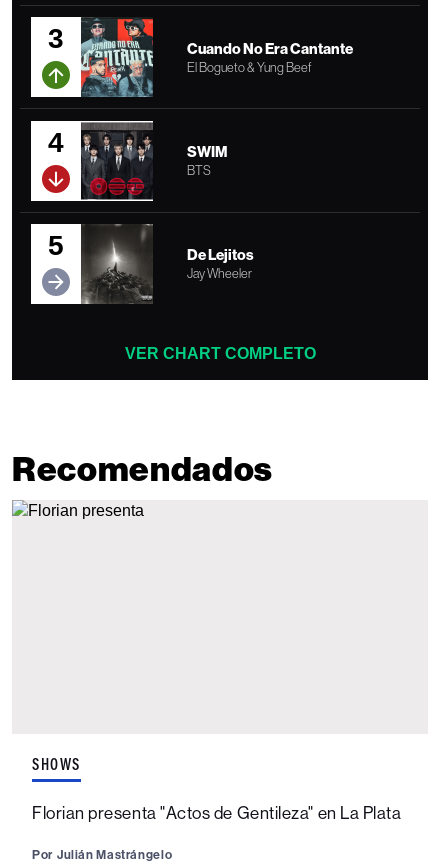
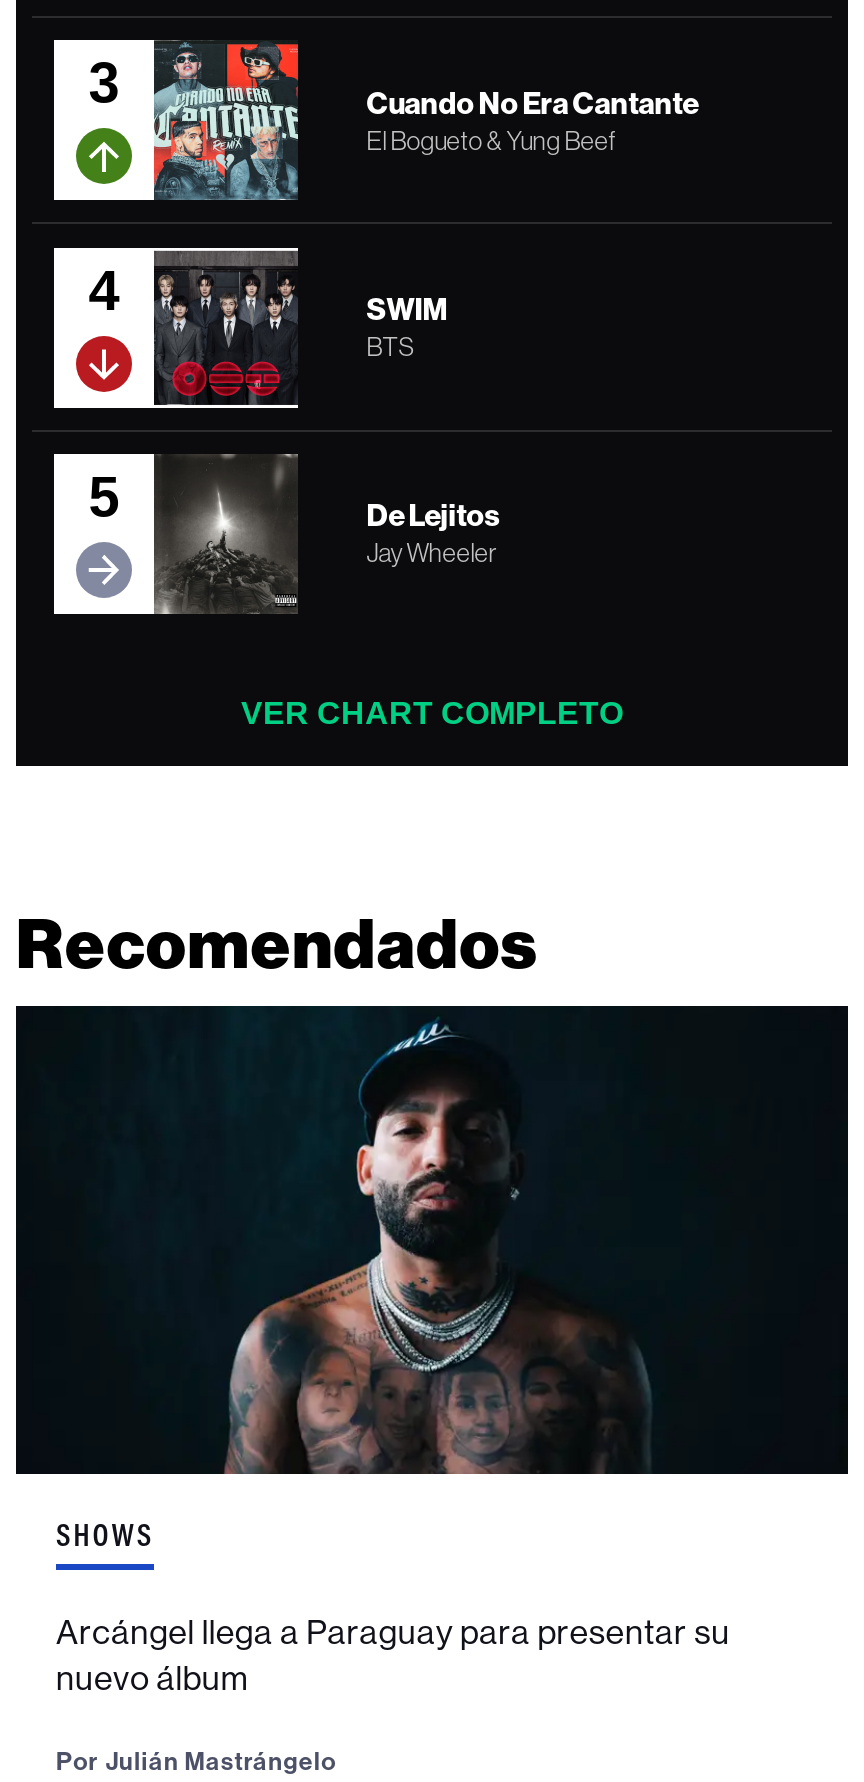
none -> [14,1004,850,1476] [image]
[32,803,401,823] Florian presenta "Actos de Gentileza" en La Plata -> [56,1612,730,1698] Arcángel llega a Paraguay para presentar su | nuevo álbum

